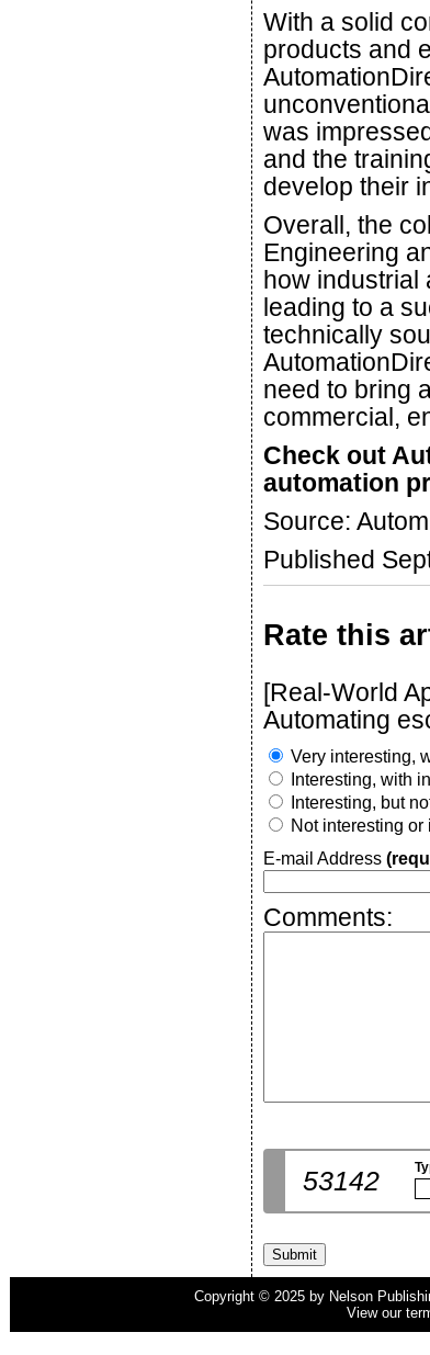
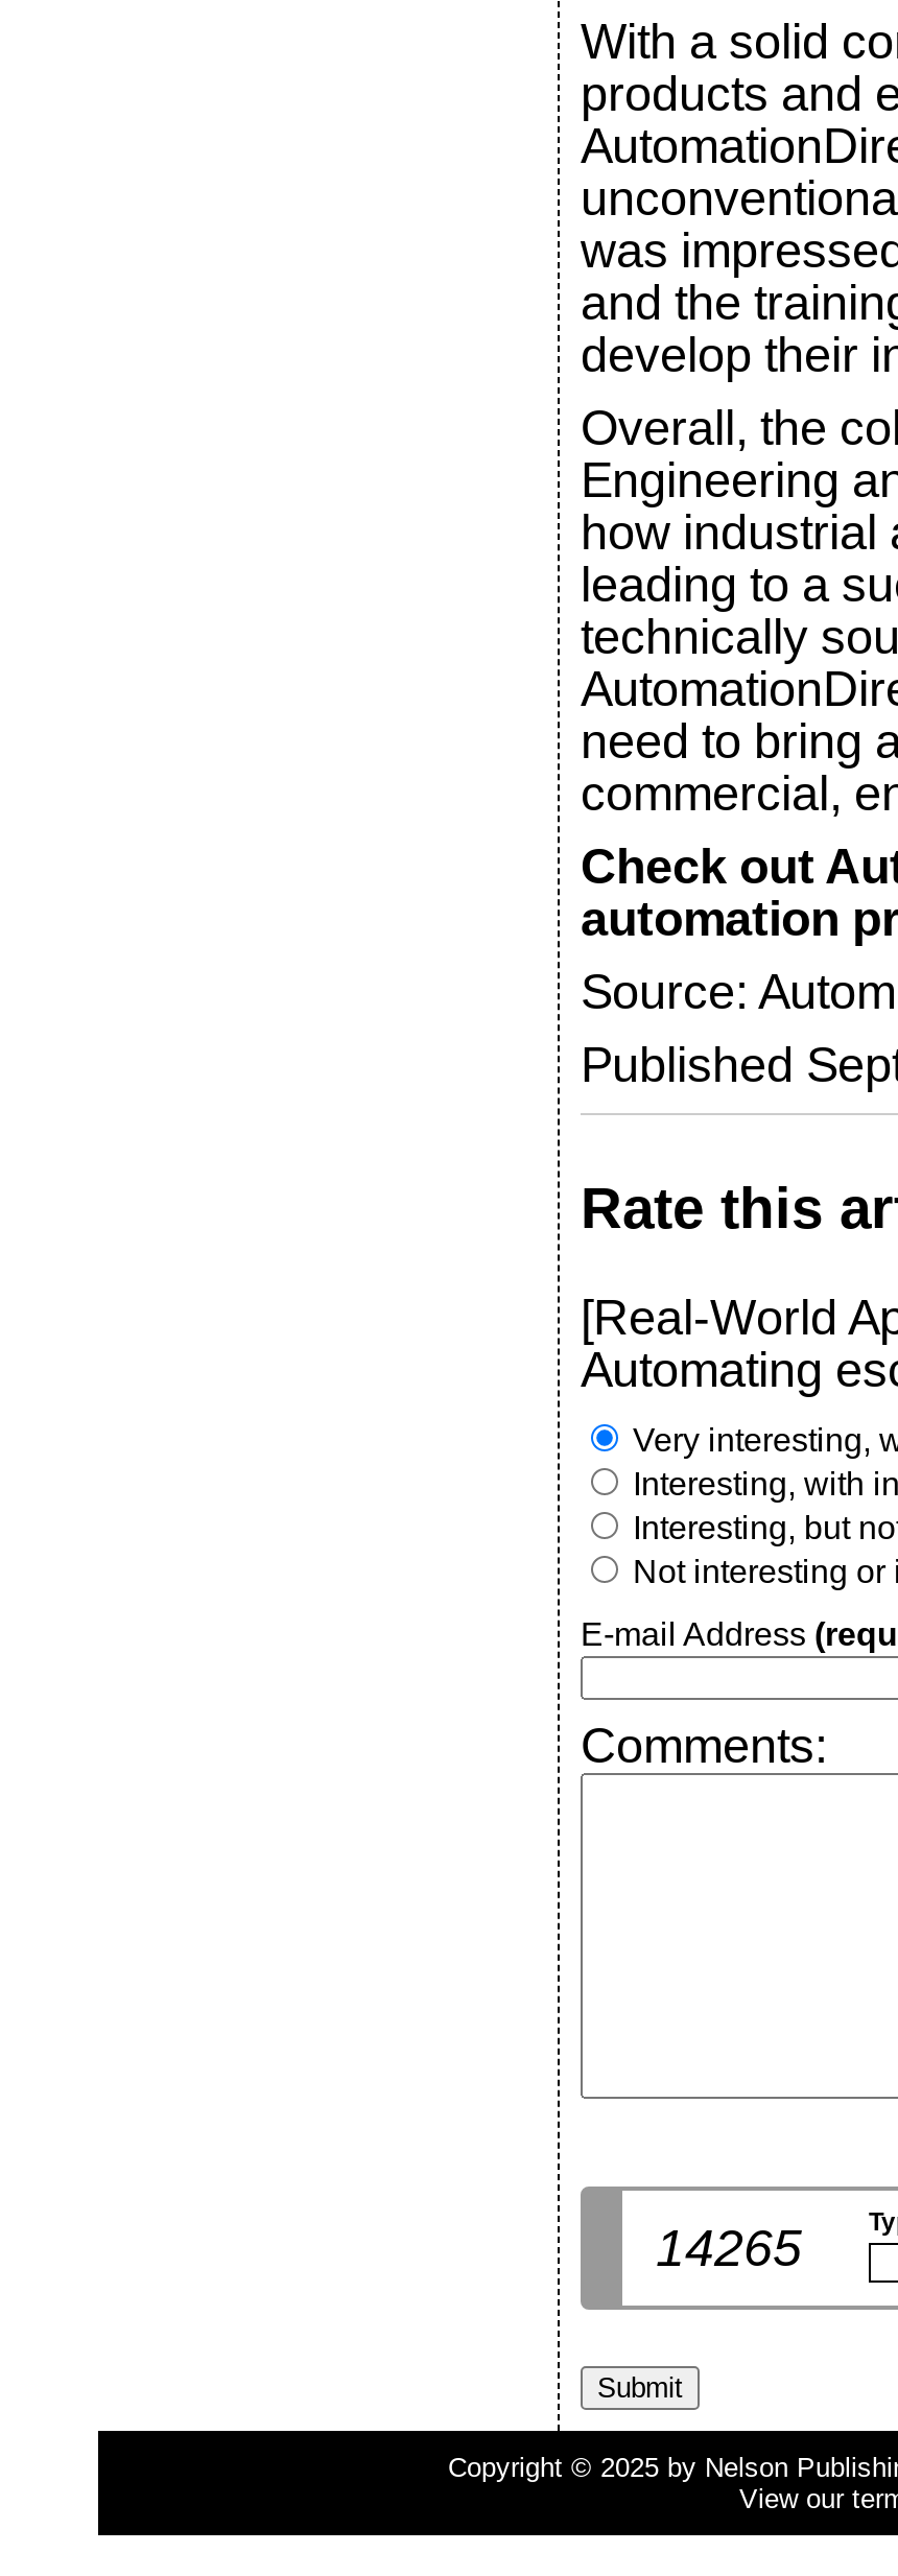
[303,1165,380,1196] 53142 -> [656,2218,802,2276] 14265

